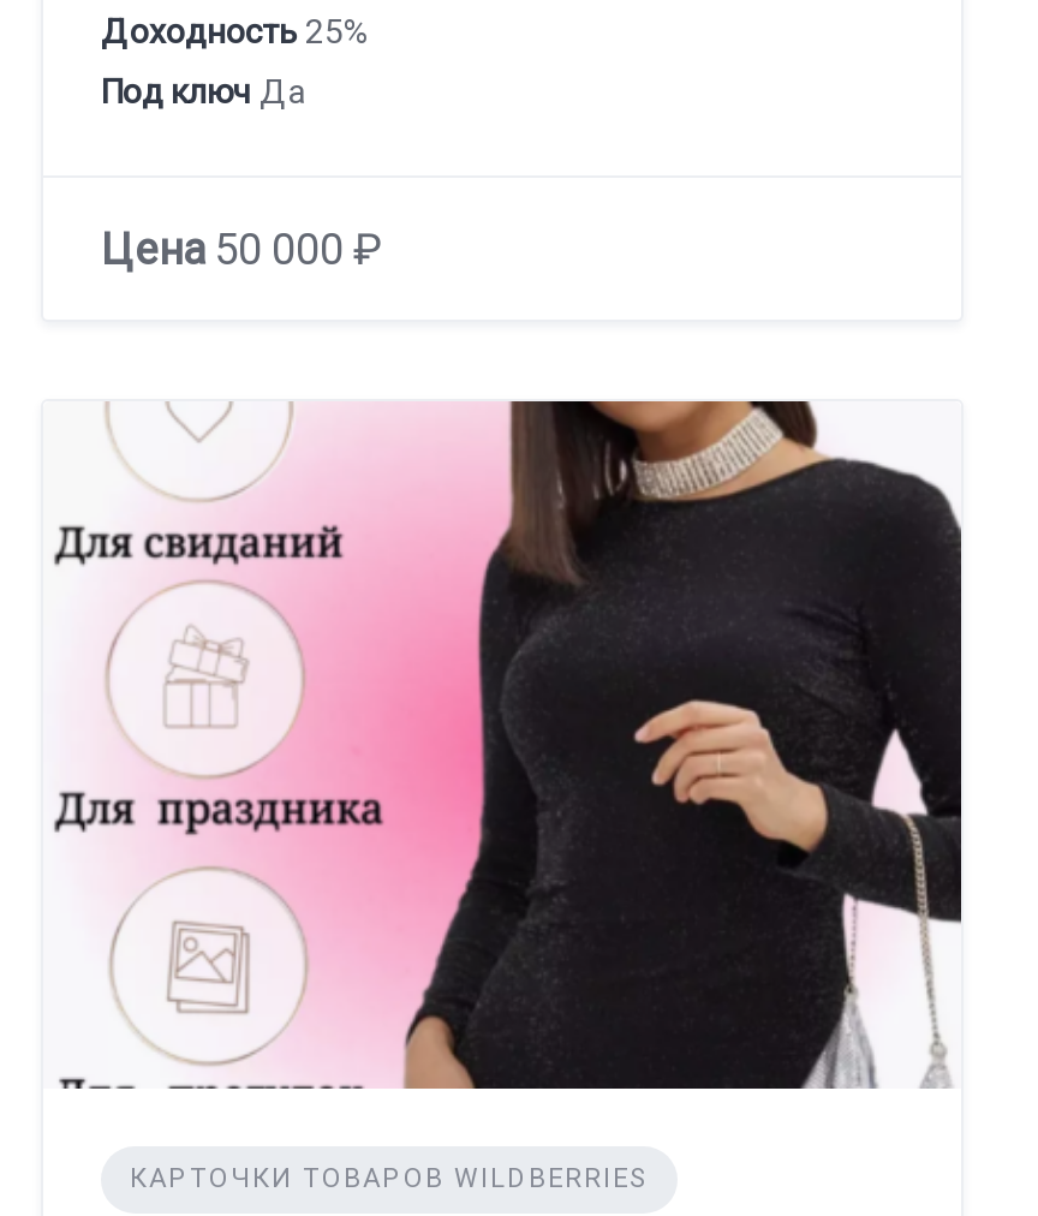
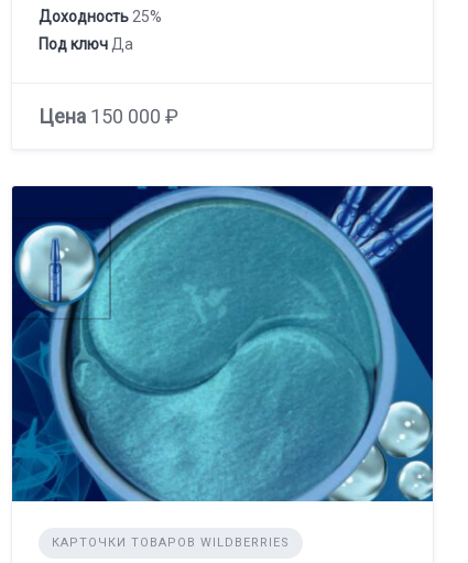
[101,222,382,273] Цена 50 000 ₽ -> [39,104,178,127] Цена 150 000 ₽
[43,399,964,1091] [image] -> [11,185,434,502] [image]

